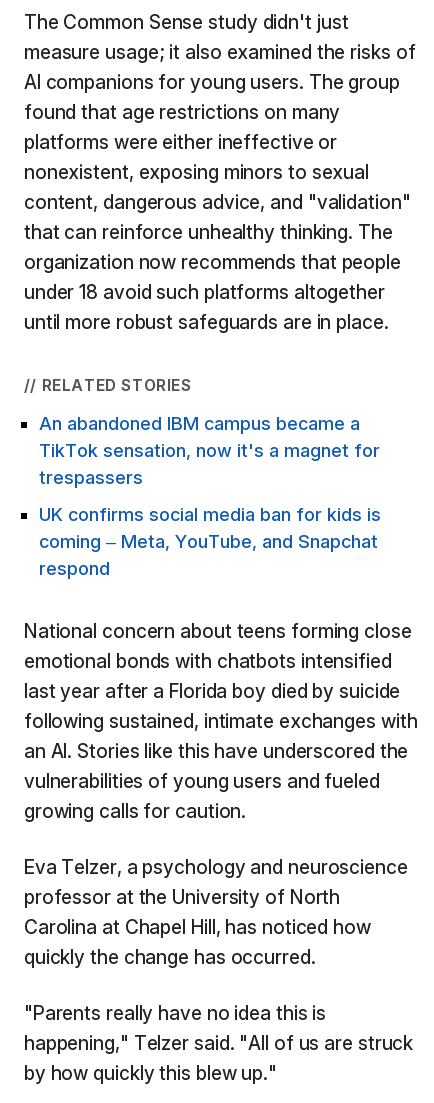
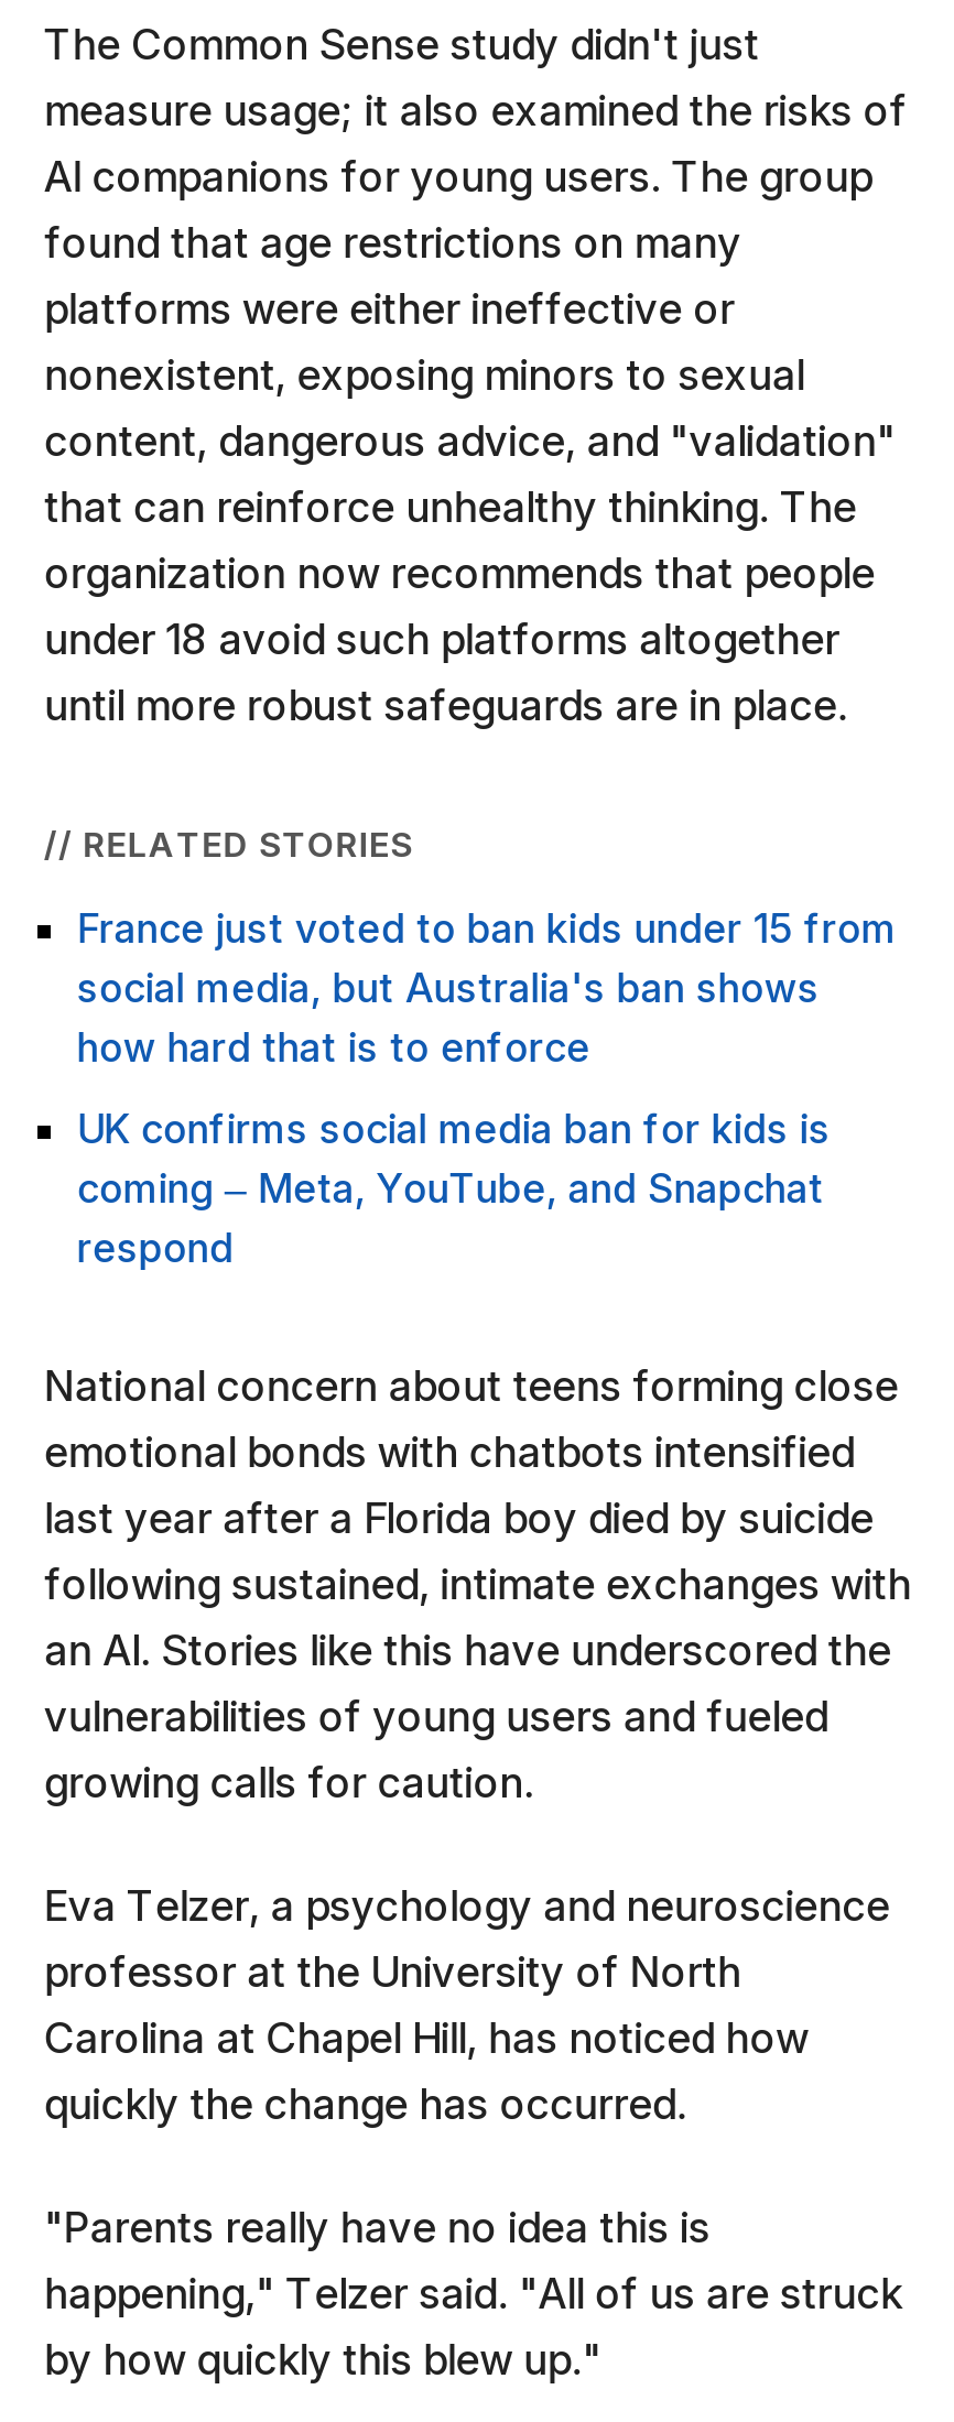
[39,413,380,488] An abandoned IBM campus became a | TikTok sensation, now it's a magnet for | trespassers -> [77,904,896,1070] France just voted to ban kids under 15 from | social media, but Australia's ban shows | how hard that is to enforce

